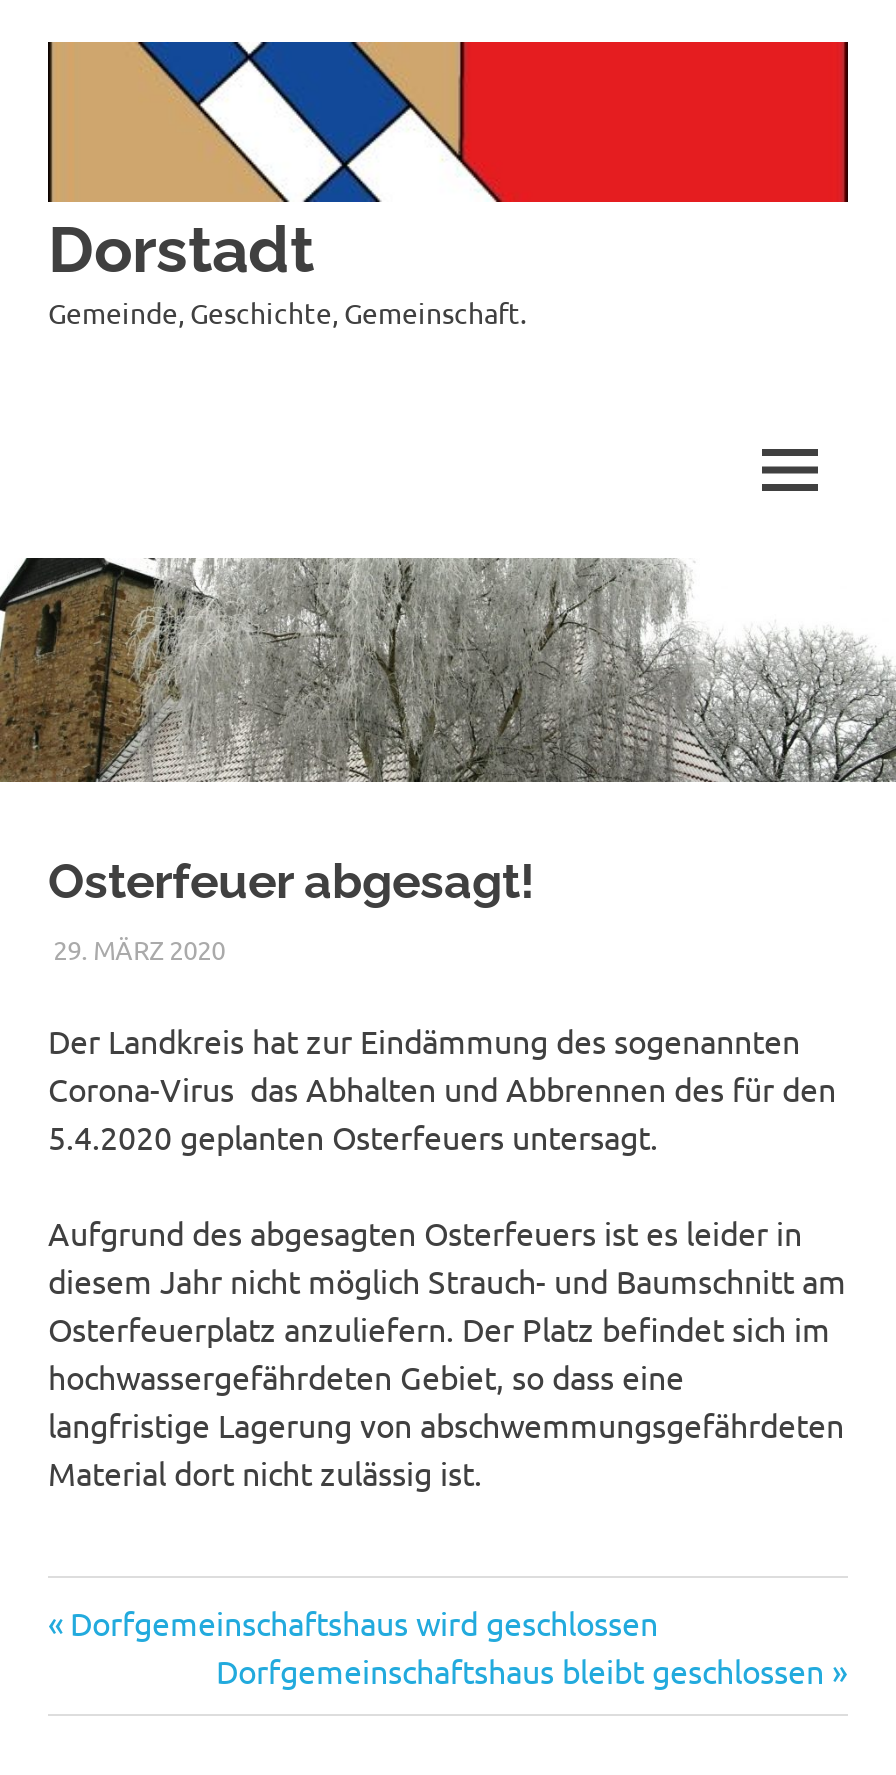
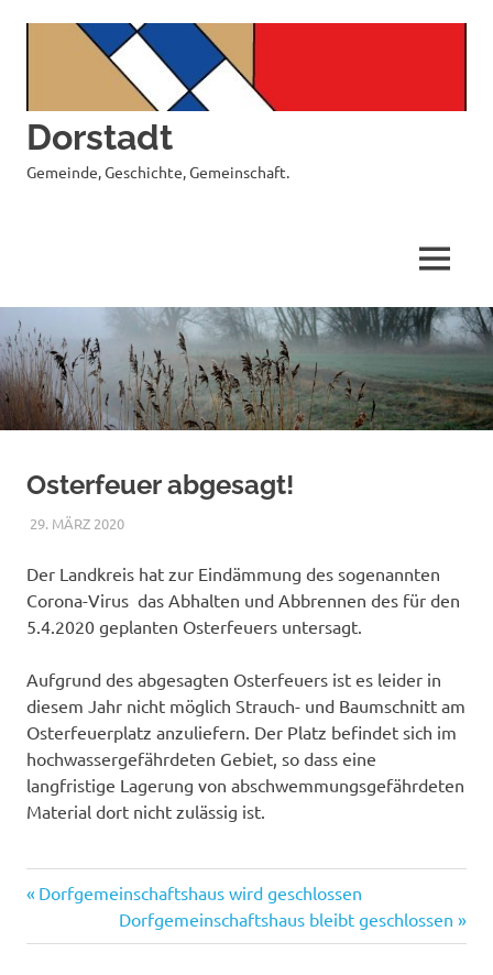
[6,556,890,784] [image] -> [3,306,490,431] [image]

